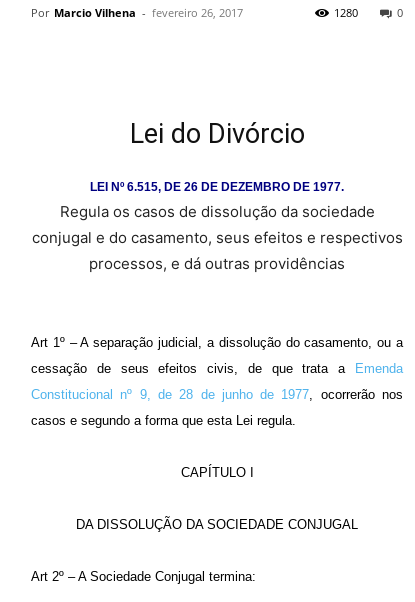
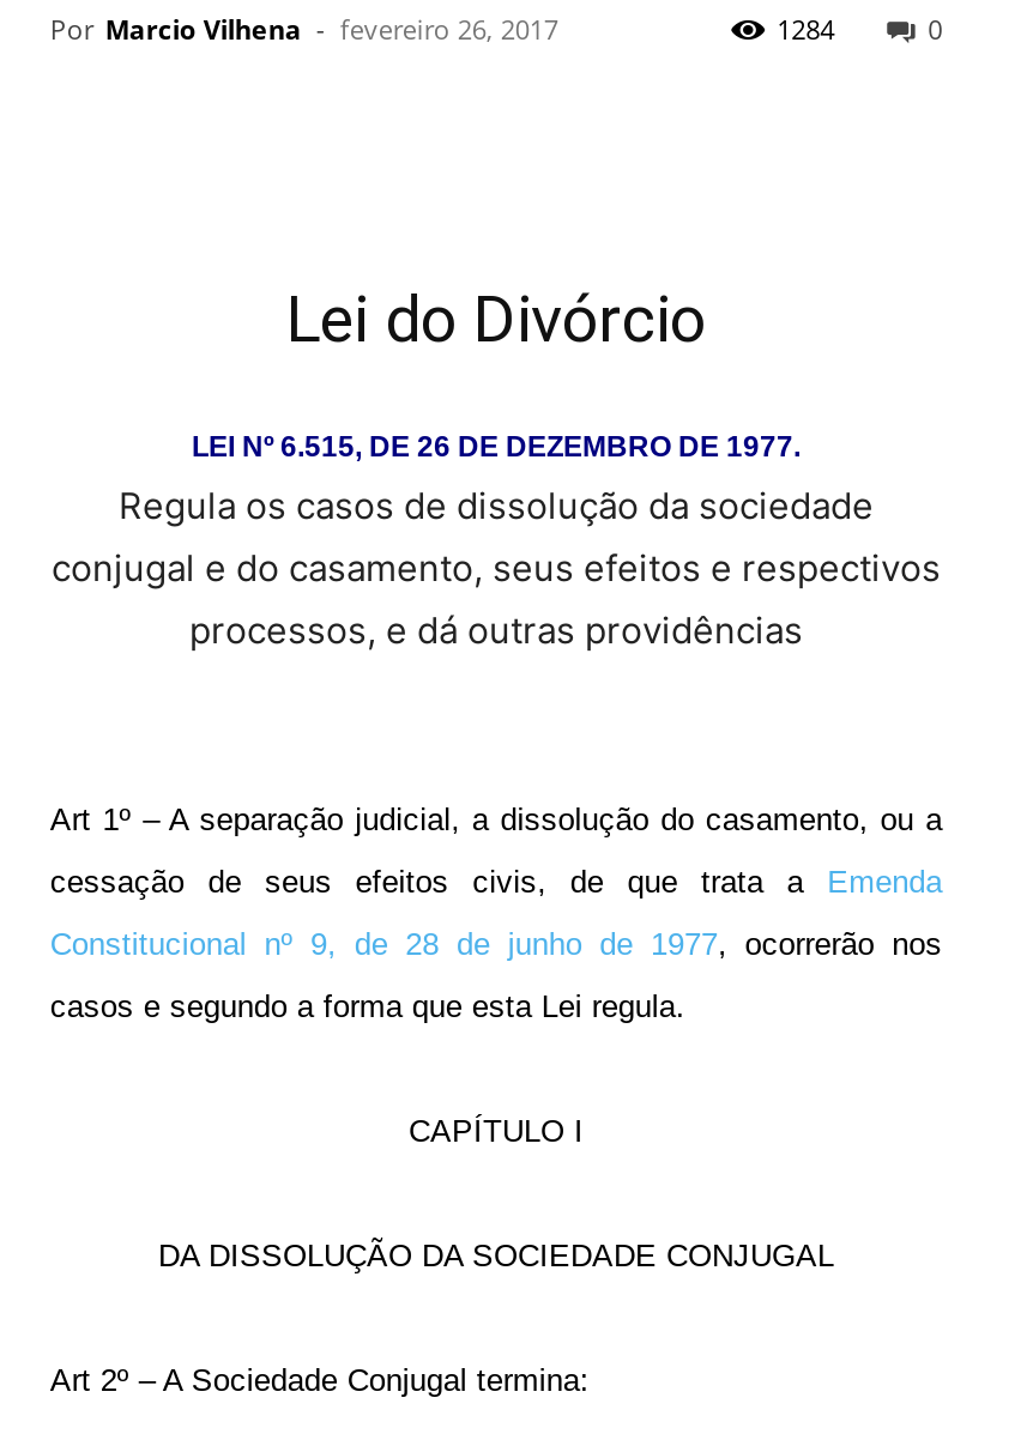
[334,5,358,20] 1280 -> [777,11,834,47] 1284

